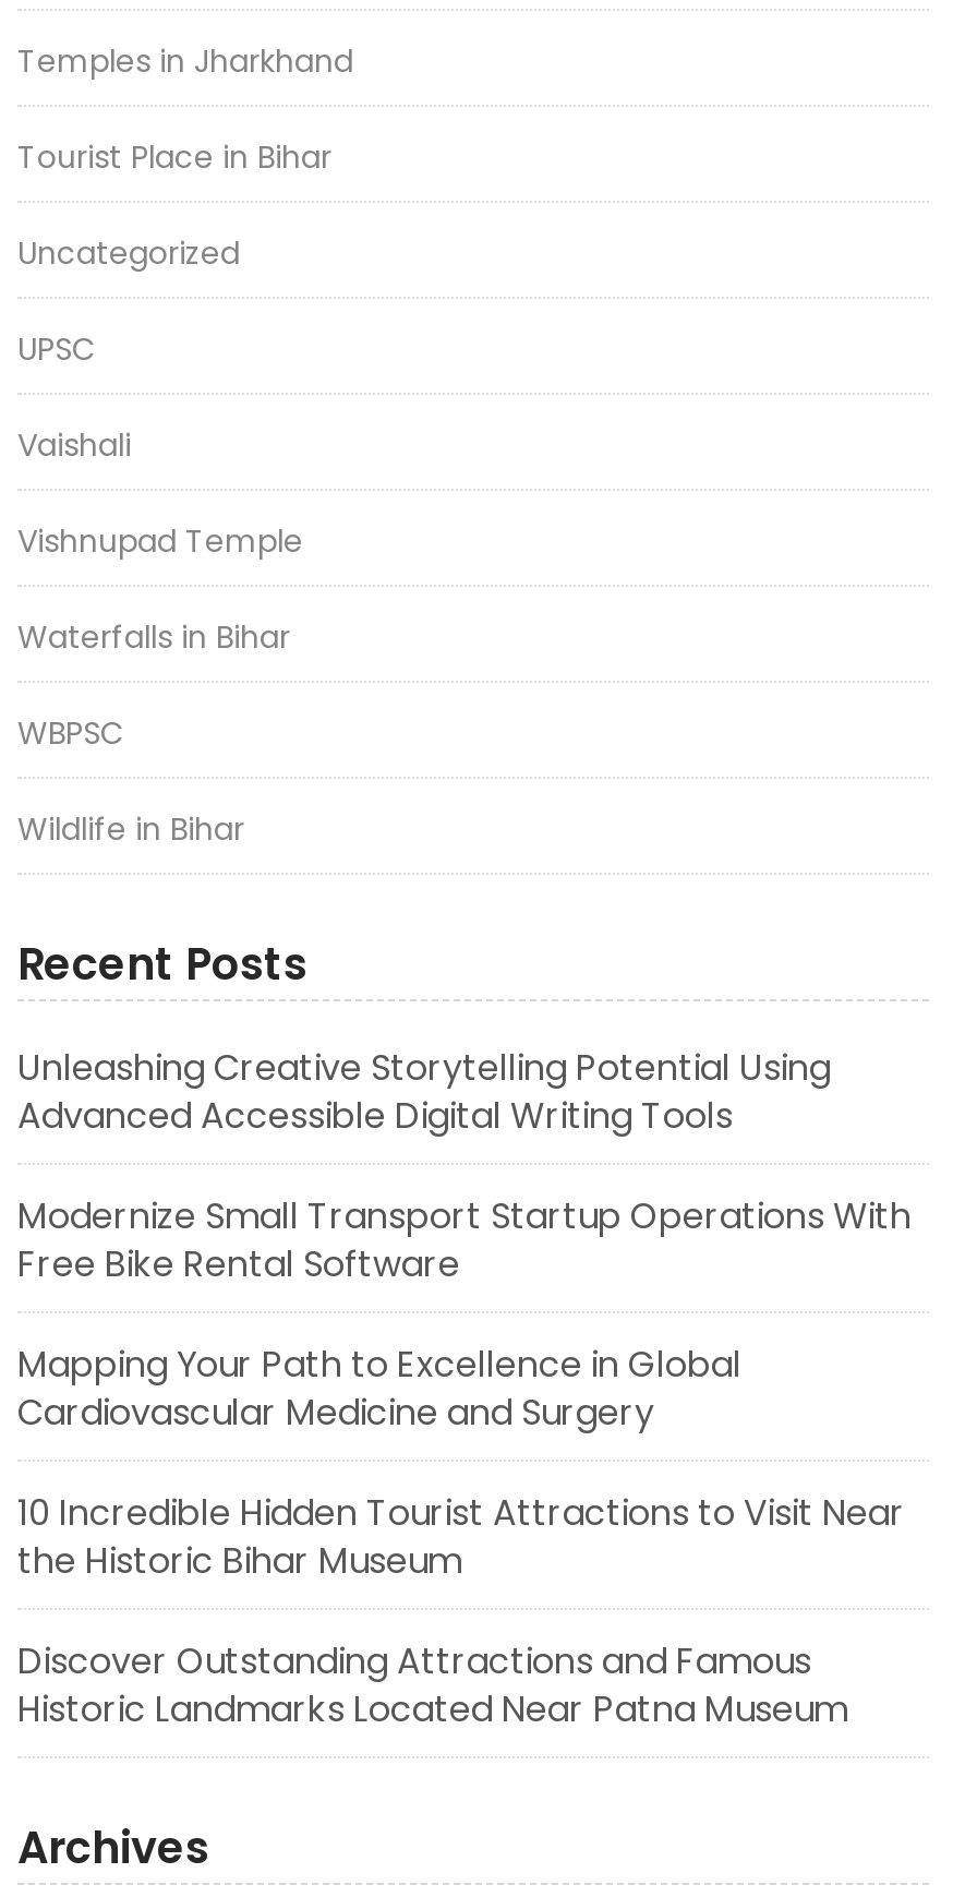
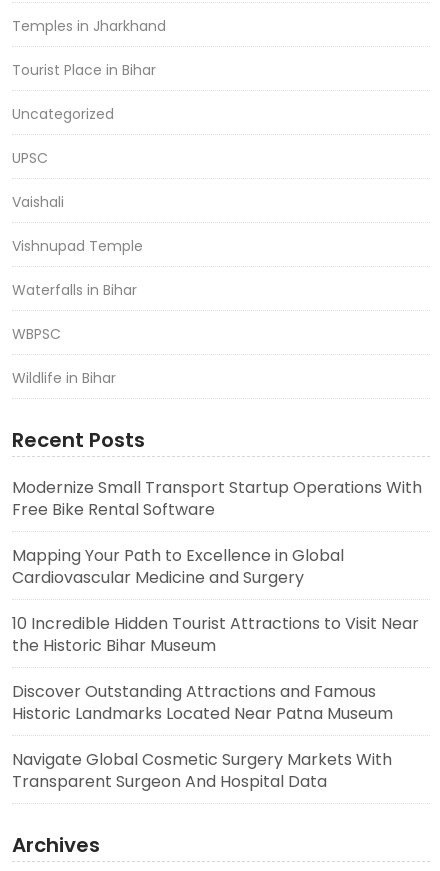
[17,1044,831,1142] Unleashing Creative Storytelling Potential Using | Advanced Accessible Digital Writing Tools -> none
moved [17,1192,912,1735] -> [12,476,422,725]: Modernize Small Transport Startup Operations With | Free Bike Rental Software | Mapping Your Path to Excellence in Global | Cardiovascular Medicine and Surgery | 10 Incredible Hidden Tourist Attractions to Visit Near | the Historic Bihar Museum | Discover Outstanding Attractions and Famous | Historic Landmarks Located Near Patna Museum
none -> [12,748,392,793] Navigate Global Cosmetic Surgery Markets With | Transparent Surgeon And Hospital Data

